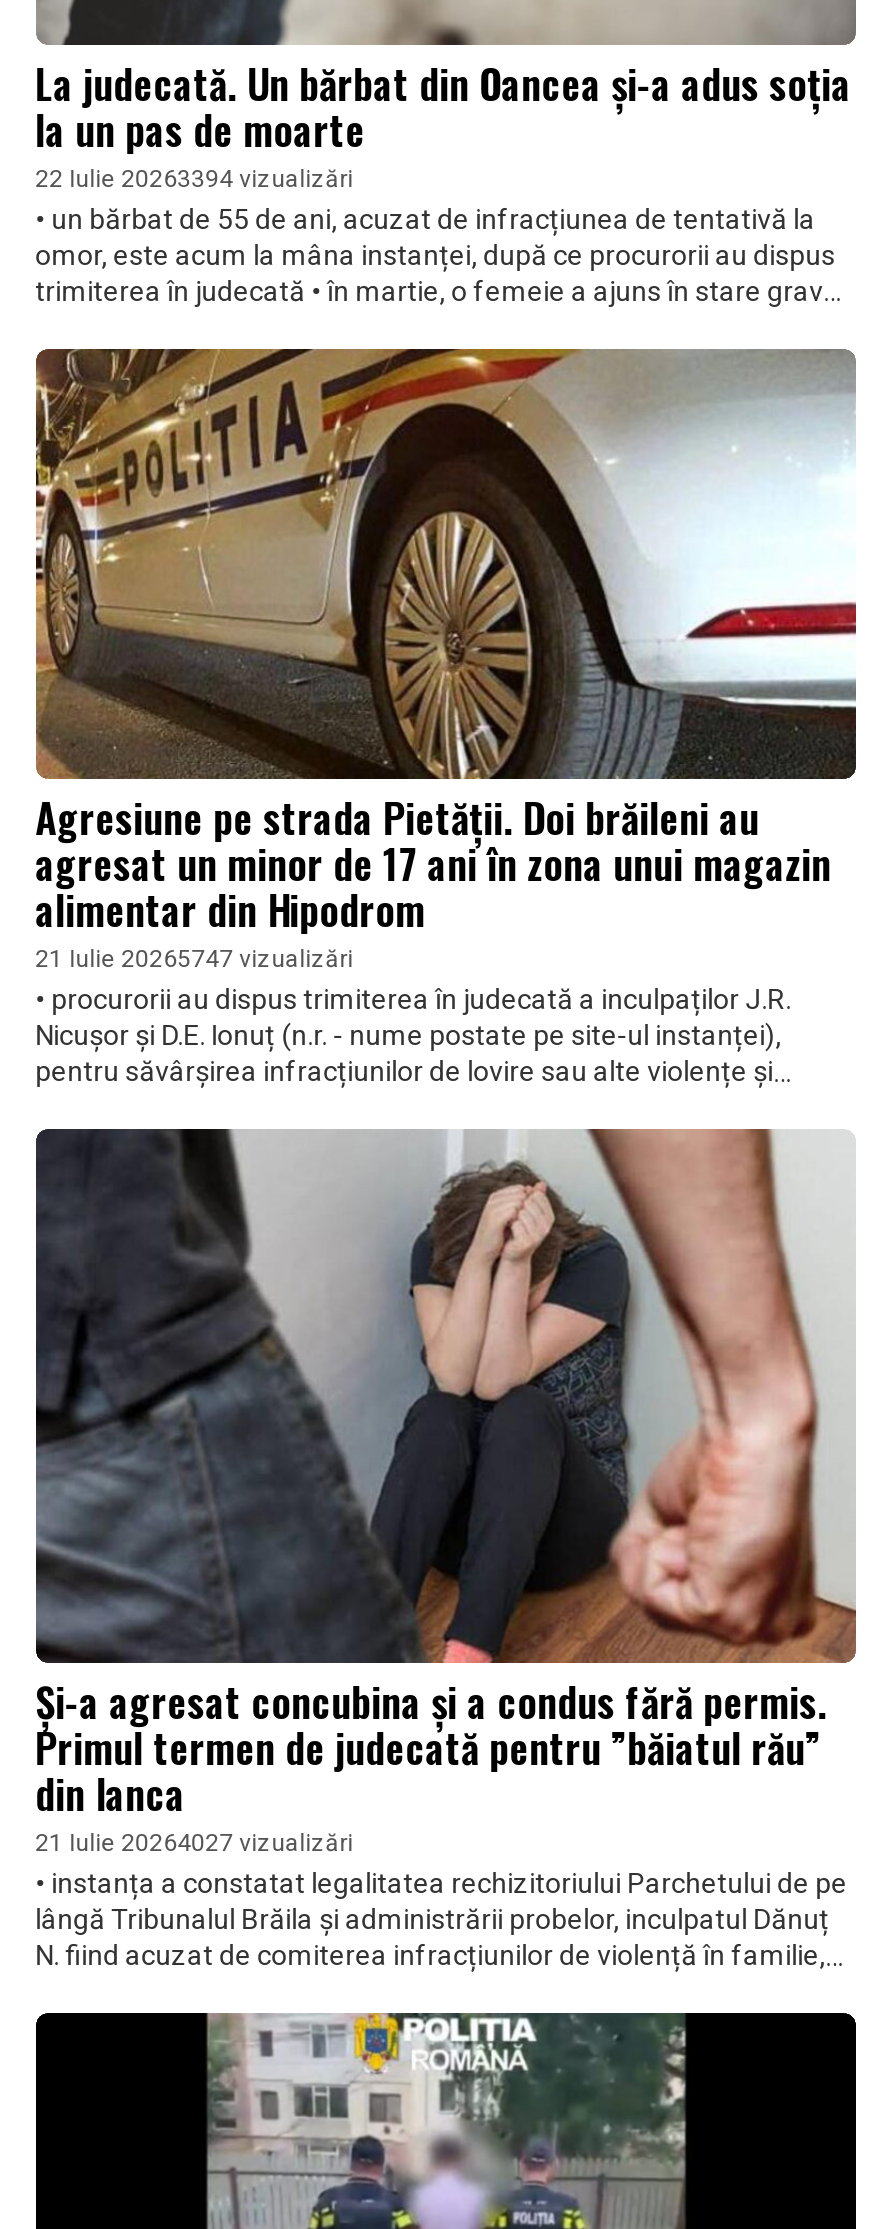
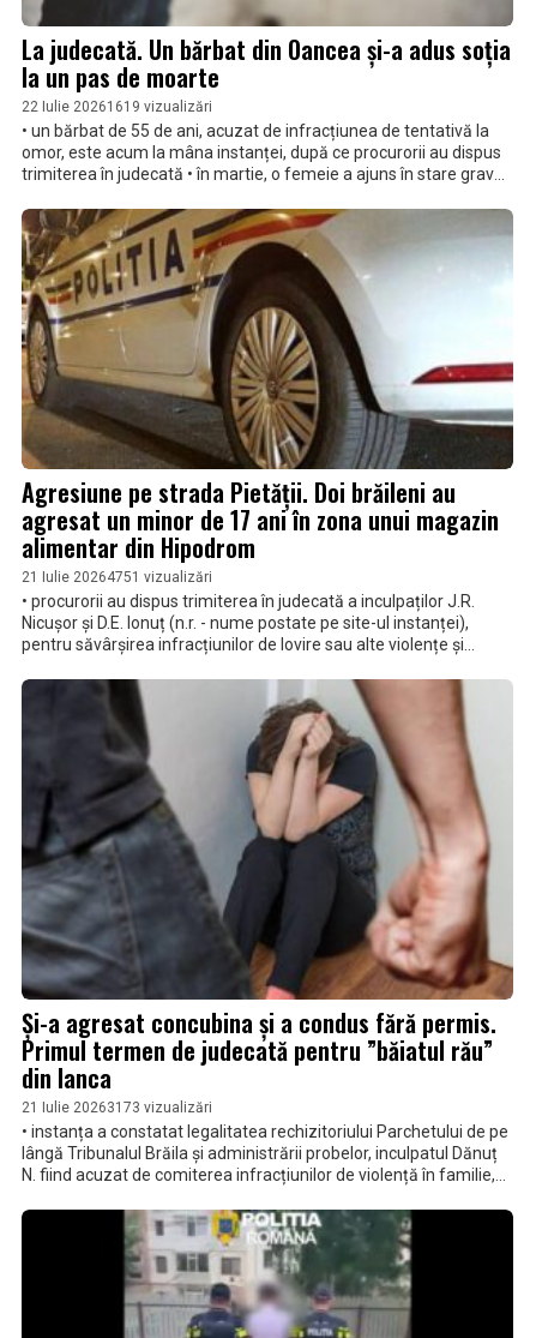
[35,165,353,193] 22 Iulie 20263394 vizualizări -> [21,99,212,116] 22 Iulie 20261619 vizualizări
[35,946,353,974] 21 Iulie 20265747 vizualizări -> [21,568,212,585] 21 Iulie 20264751 vizualizări
[35,1829,353,1857] 21 Iulie 20264027 vizualizări -> [21,1099,212,1115] 21 Iulie 20263173 vizualizări

